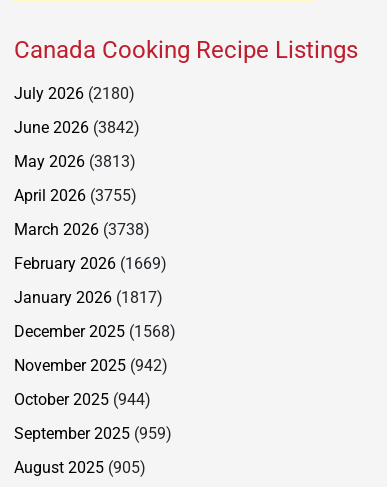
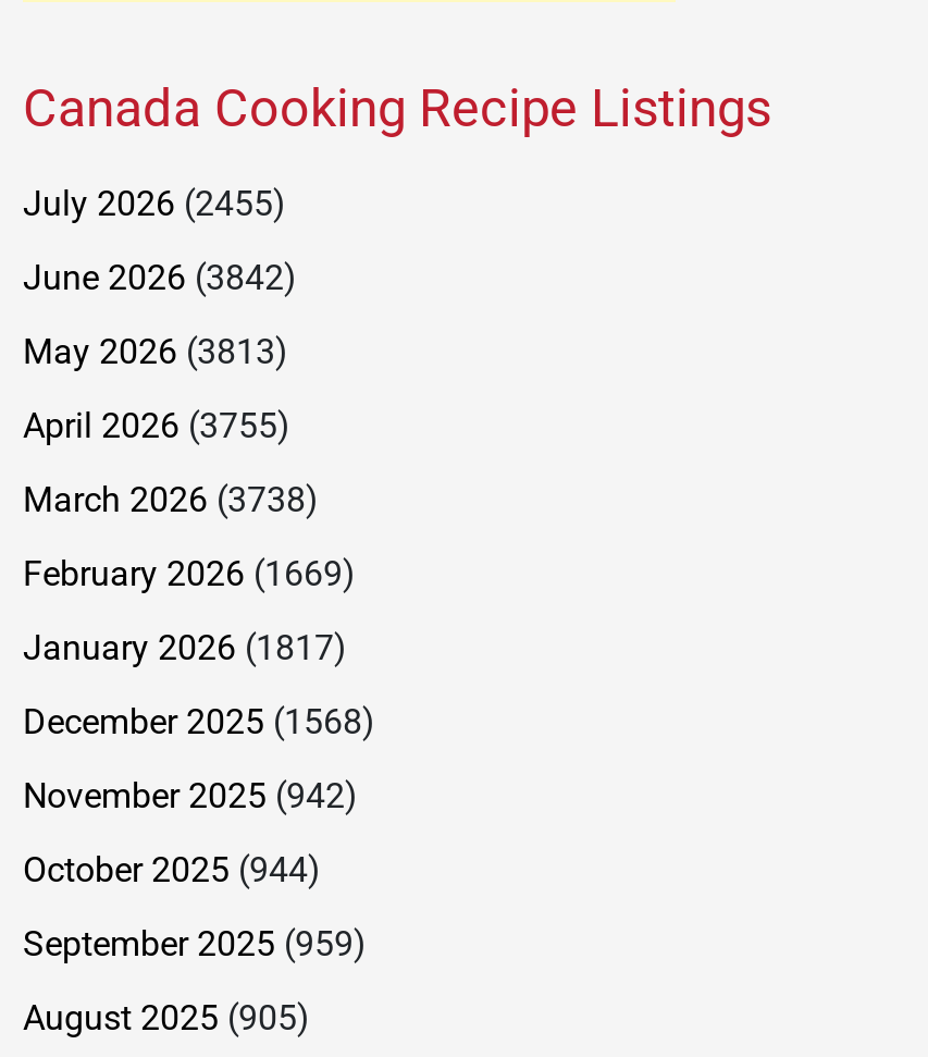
[14,84,135,103] July 2026 (2180) -> [23,184,286,225] July 2026 (2455)

